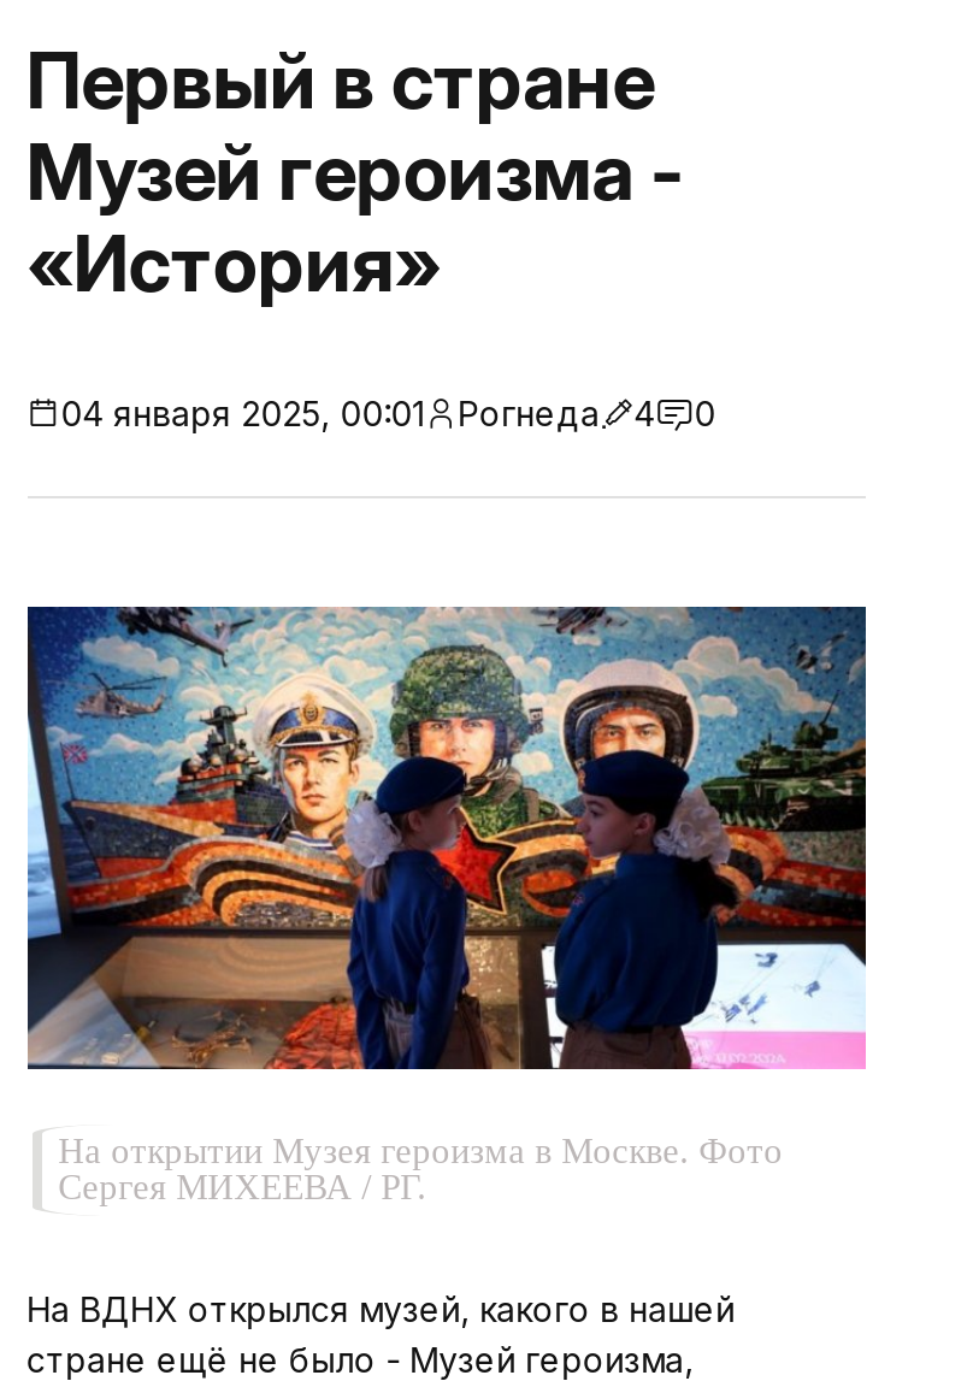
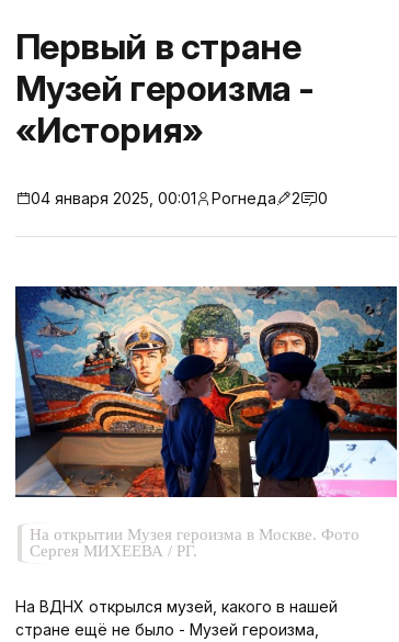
[634,393,655,433] 4 -> [291,189,300,207] 2

